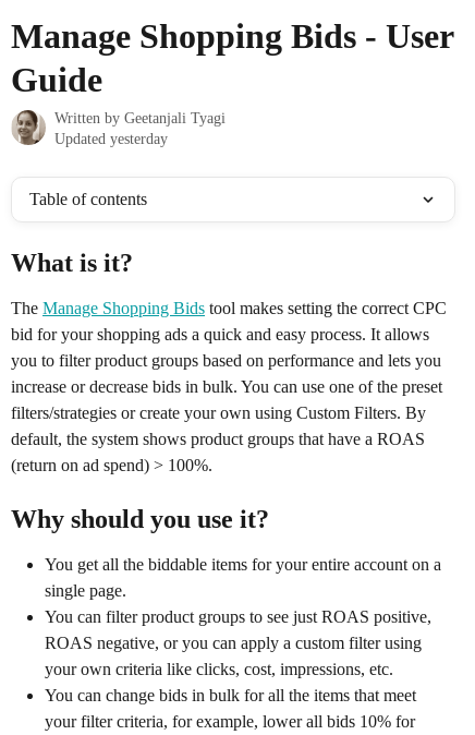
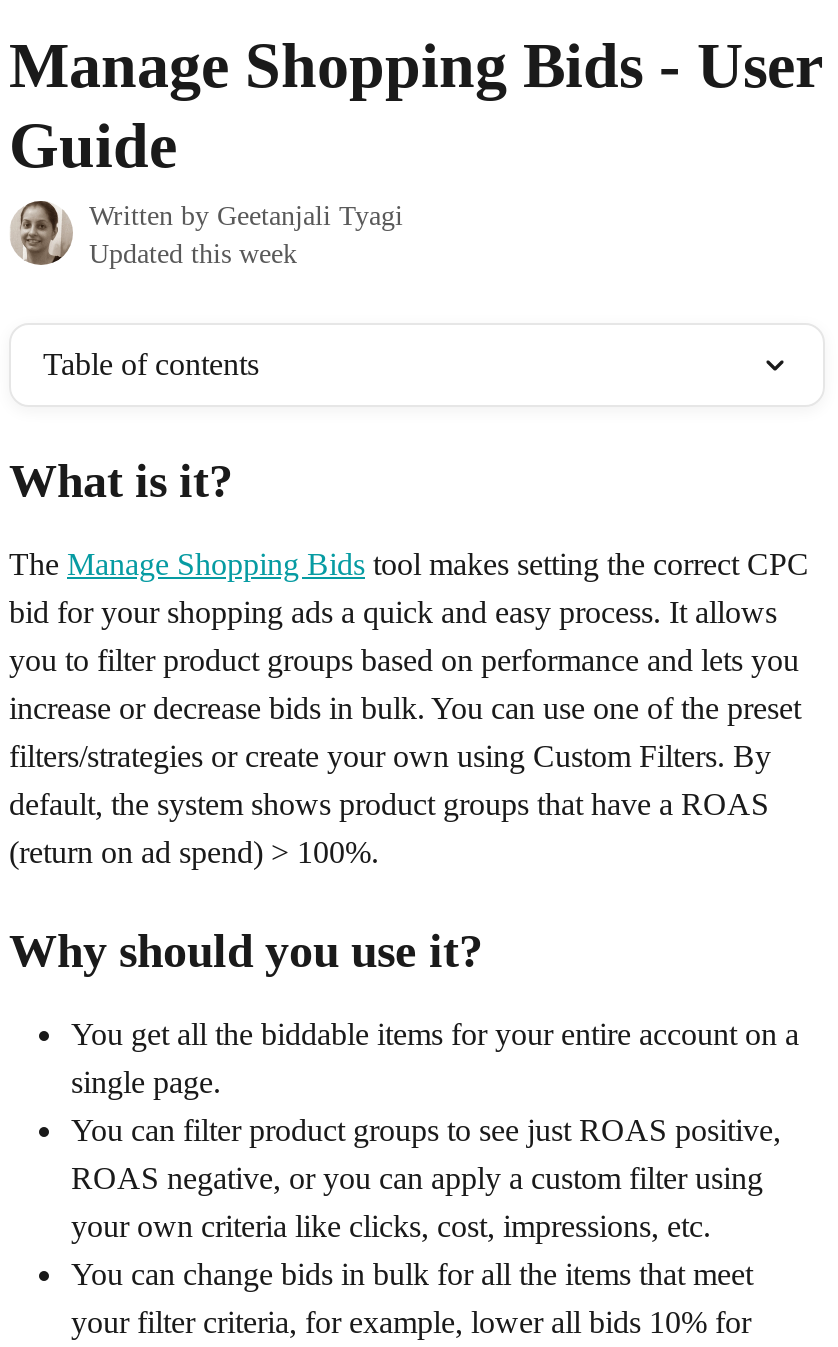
[54,131,168,147] Updated yesterday -> [89,239,297,269] Updated this week

